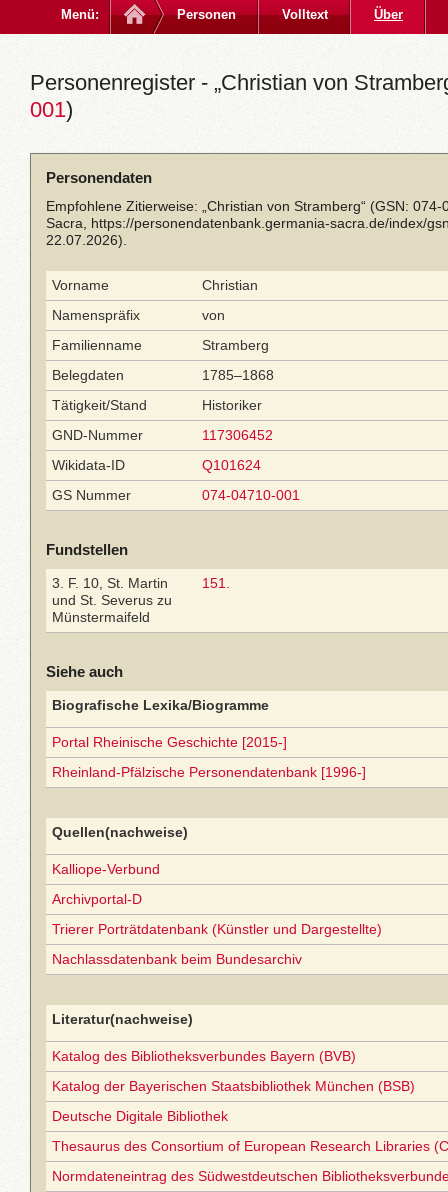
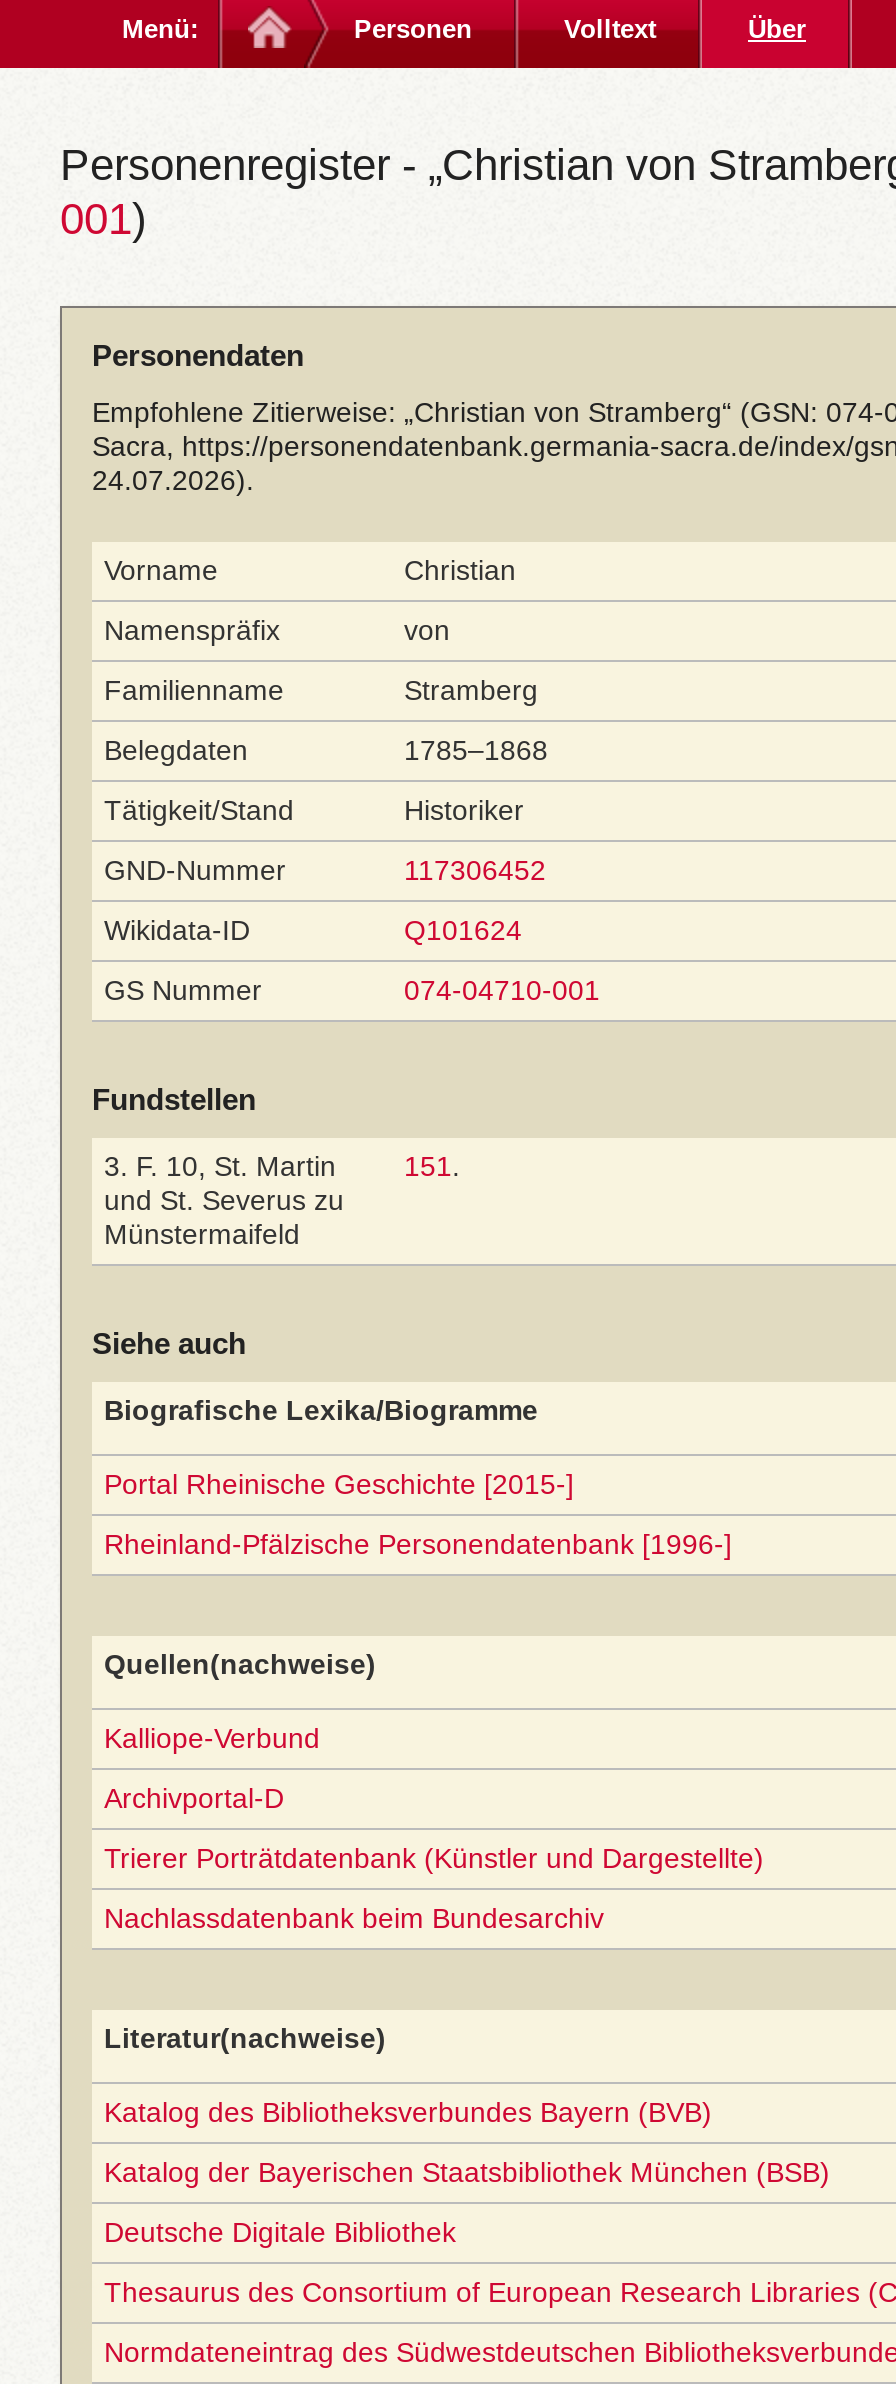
[46,232,127,248] 22.07.2026). -> [92,464,254,496] 24.07.2026).

